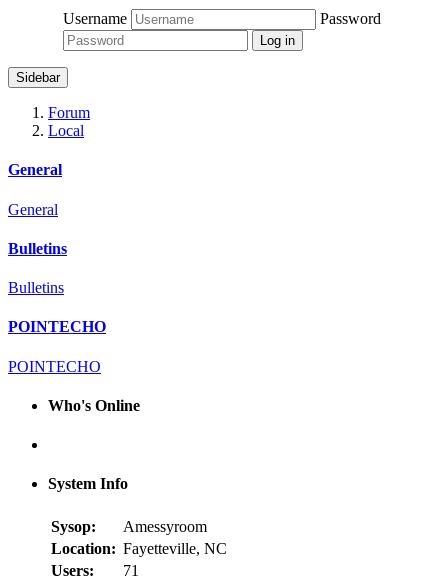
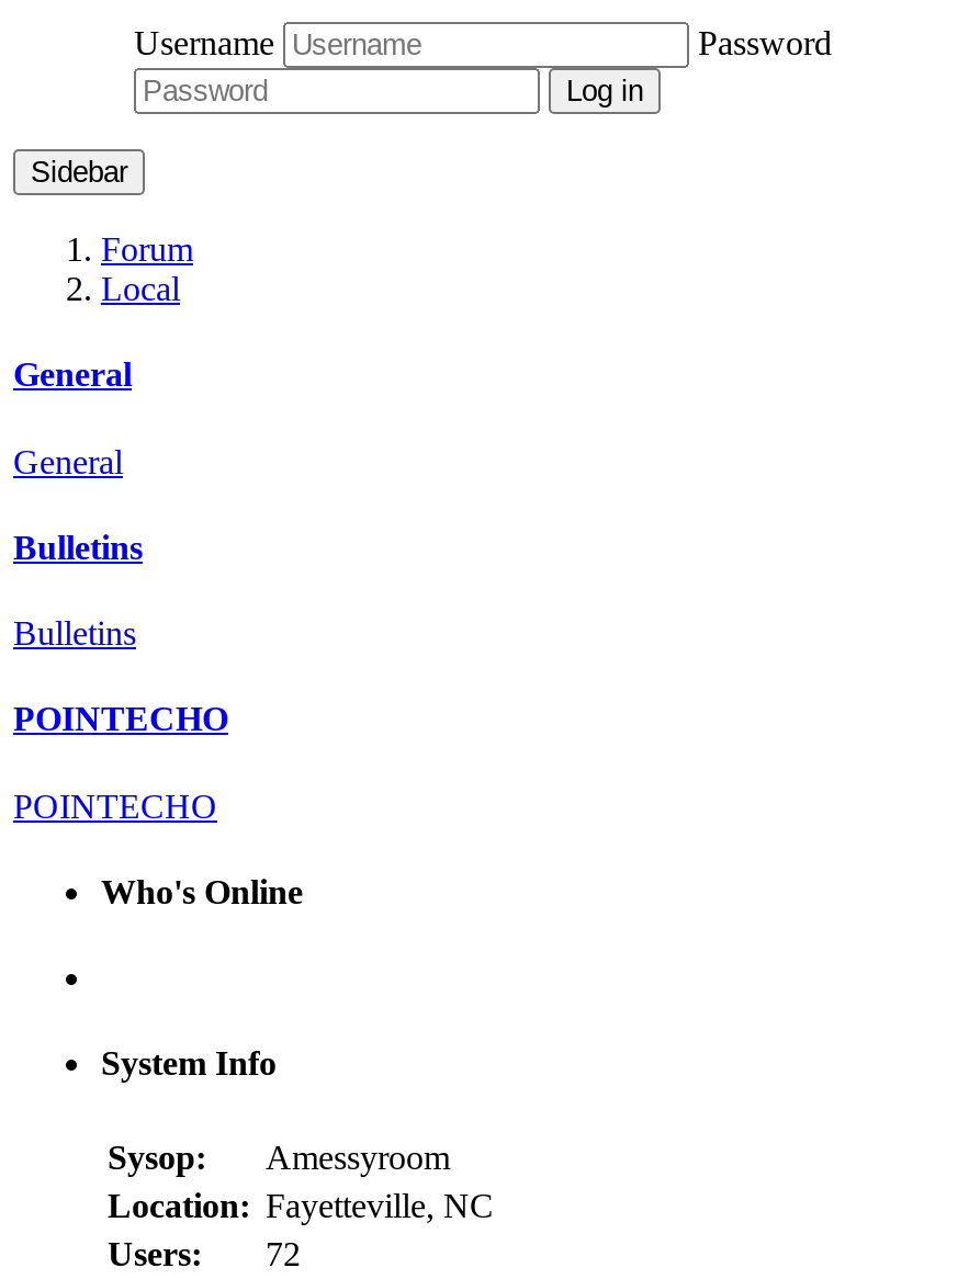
[51,562,139,579] Users: 71 -> [108,1234,301,1272] Users: 72

